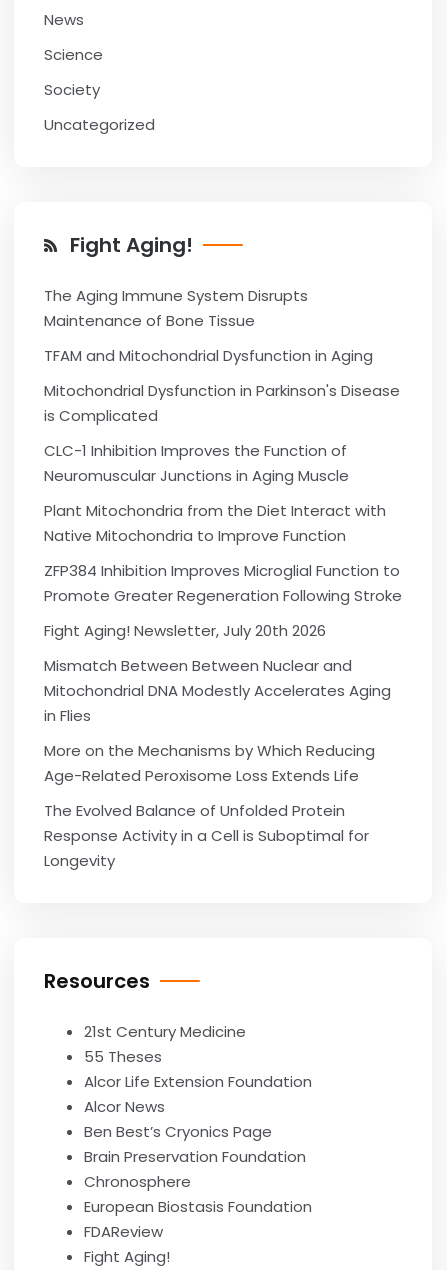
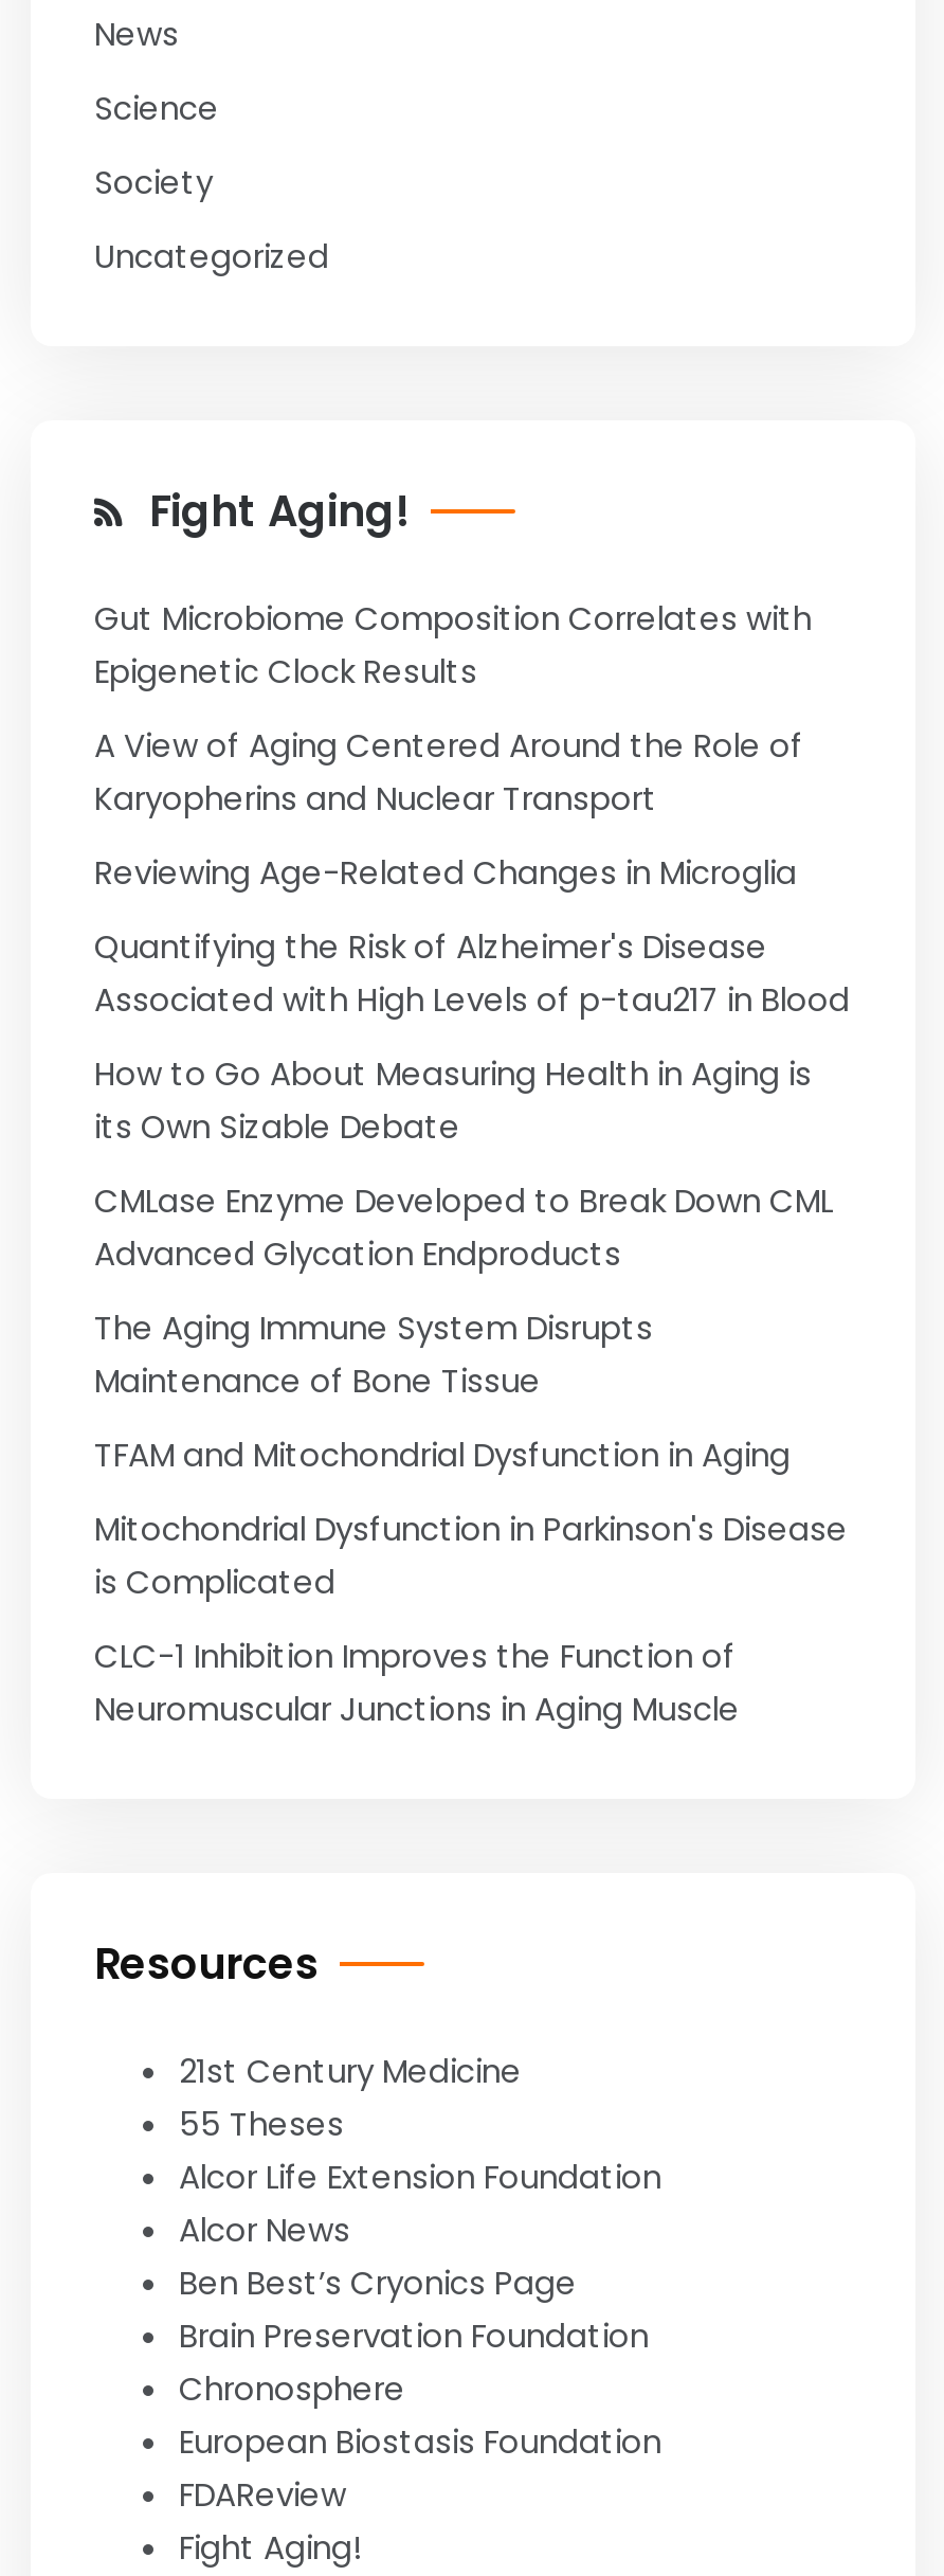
none -> [94,596,850,1276] Gut Microbiome Composition Correlates with | Epigenetic Clock Results | A View of Aging Centered Around the Role of | Karyopherins and Nuclear Transport | Reviewing Age-Related Changes in Microglia | Quantifying the Risk of Alzheimer's Disease | Associated with High Levels of p-tau217 in Blood | How to Go About Measuring Health in Aging is | its Own Sizable Debate | CMLase Enzyme Developed to Break Down CML | Advanced Glycation Endproducts
moved [44,285,400,486] -> [94,1305,848,1731]: The Aging Immune System Disrupts | Maintenance of Bone Tissue | TFAM and Mitochondrial Dysfunction in Aging | Mitochondrial Dysfunction in Parkinson's Disease | is Complicated | CLC-1 Inhibition Improves the Function of | Neuromuscular Junctions in Aging Muscle
[44,500,402,871] Plant Mitochondria from the Diet Interact with | Native Mitochondria to Improve Function | ZFP384 Inhibition Improves Microglial Function to | Promote Greater Regeneration Following Stroke | Fight Aging! Newsletter, July 20th 2026 | Mismatch Between Between Nuclear and | Mitochondrial DNA Modestly Accelerates Aging | in Flies | More on the Mechanisms by Which Reducing | Age-Related Peroxisome Loss Extends Life | The Evolved Balance of Unfolded Protein | Response Activity in a Cell is Suboptimal for | Longevity -> none

